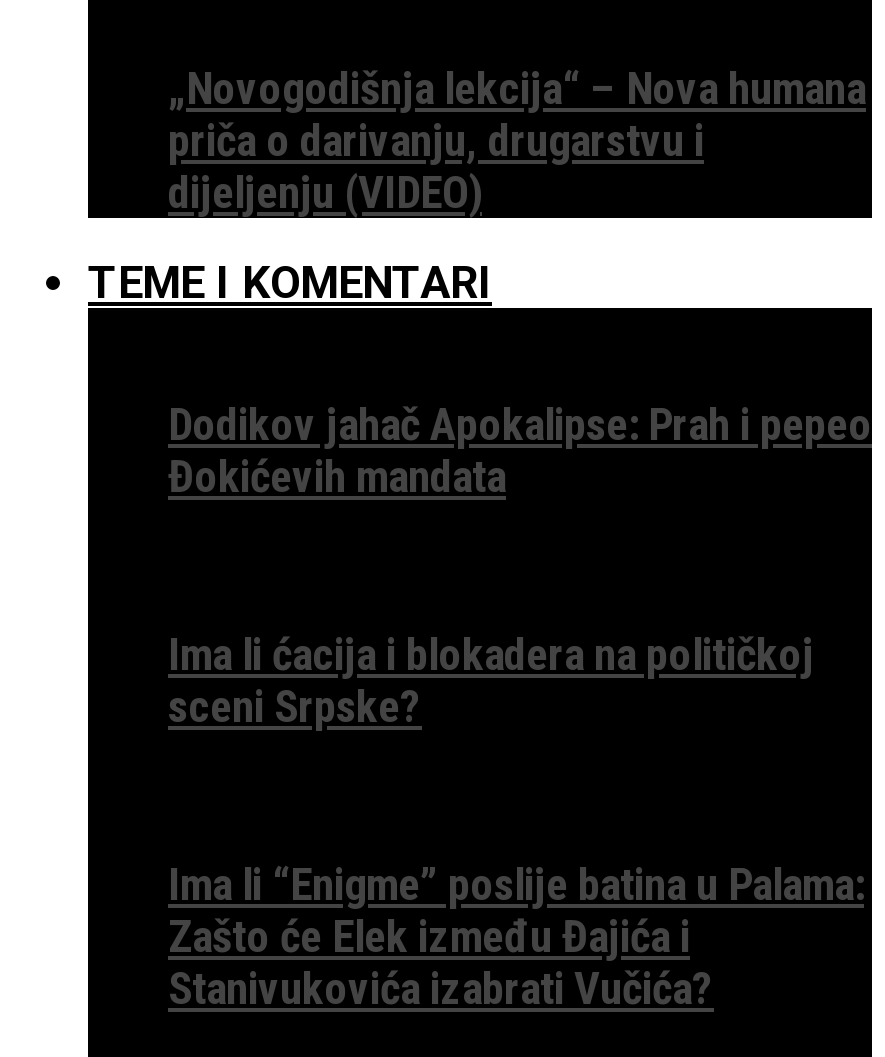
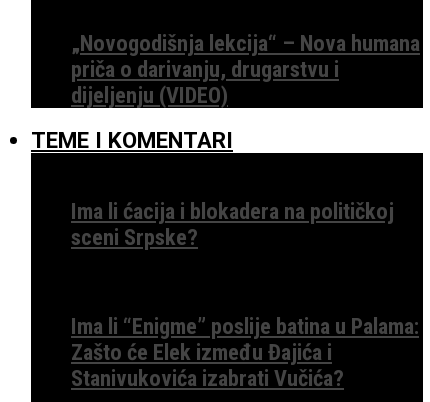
[168,397,872,501] Dodikov jahač Apokalipse: Prah i pepeo | Đokićevih mandata -> none

